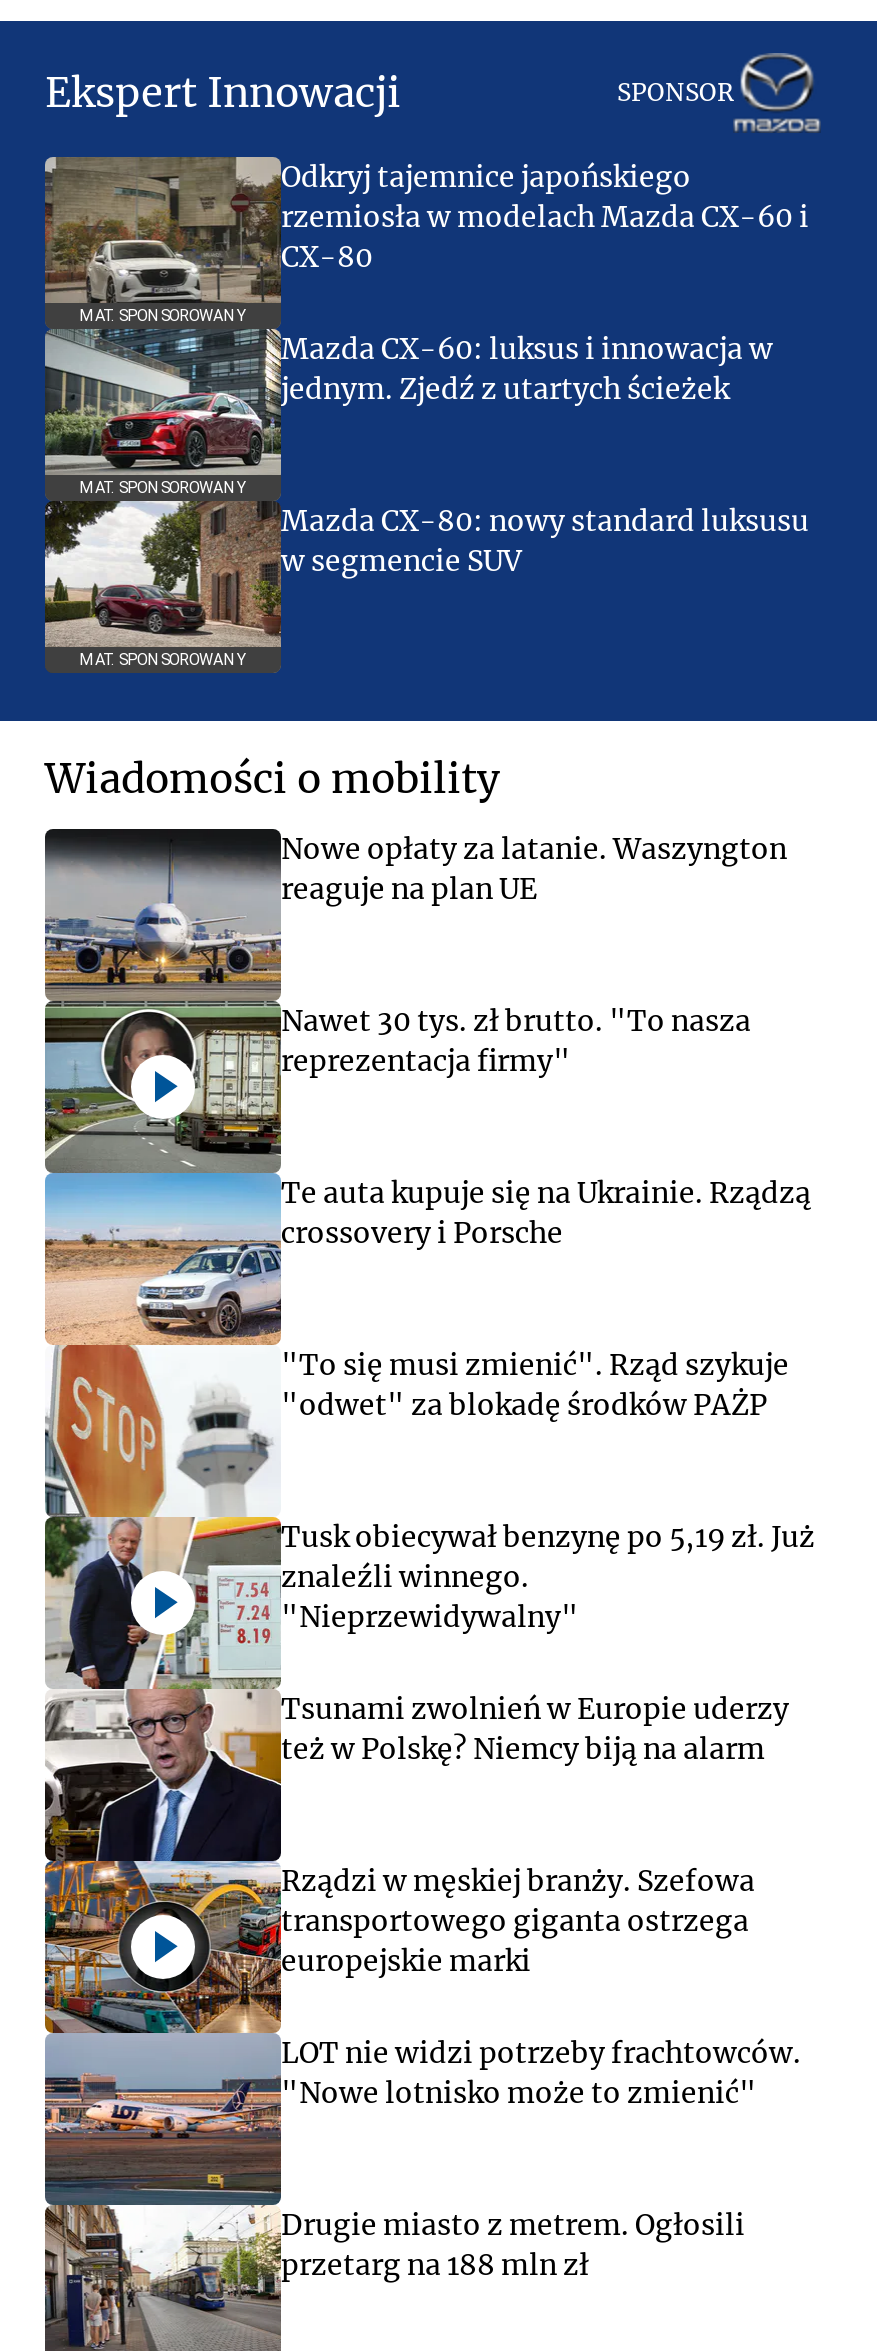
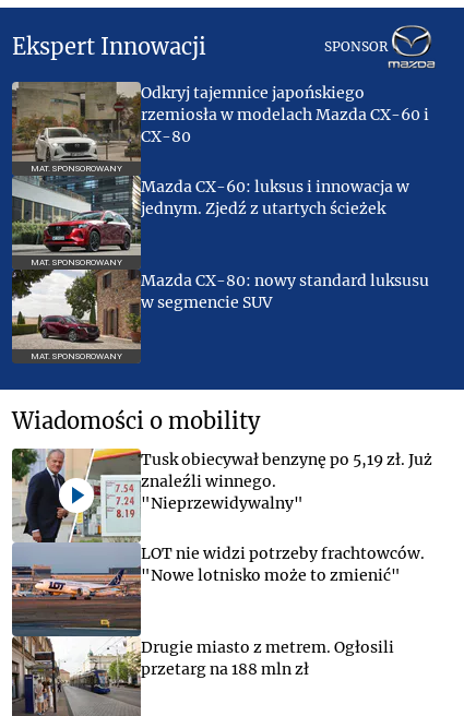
[43,827,787,1519] [image] | Nowe opłaty za latanie. Waszyngton | reaguje na plan UE -> none
[281,1003,751,1079] Nawet 30 tys. zł brutto. "To nasza | reprezentacja firmy" -> none
[281,1175,811,1251] Te auta kupuje się na Ukrainie. Rządzą | crossovery i Porsche -> none
[281,1347,789,1423] "To się musi zmienić". Rząd szykuje | "odwet" za blokadę środków PAŻP -> none
[43,1689,789,2035] [image] | Tsunami zwolnień w Europie uderzy | też w Polskę? Niemcy biją na alarm -> none
[281,1863,755,1979] Rządzi w męskiej branży. Szefowa | transportowego giganta ostrzega | europejskie marki -> none

